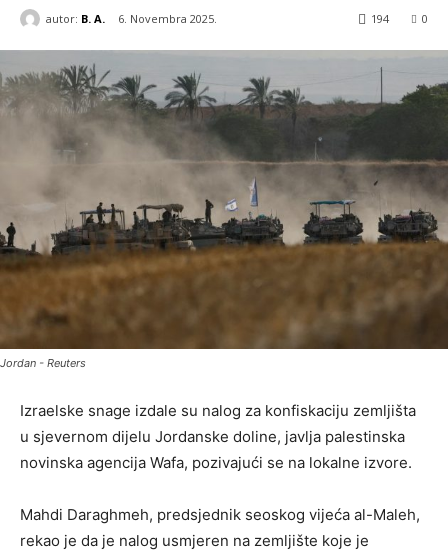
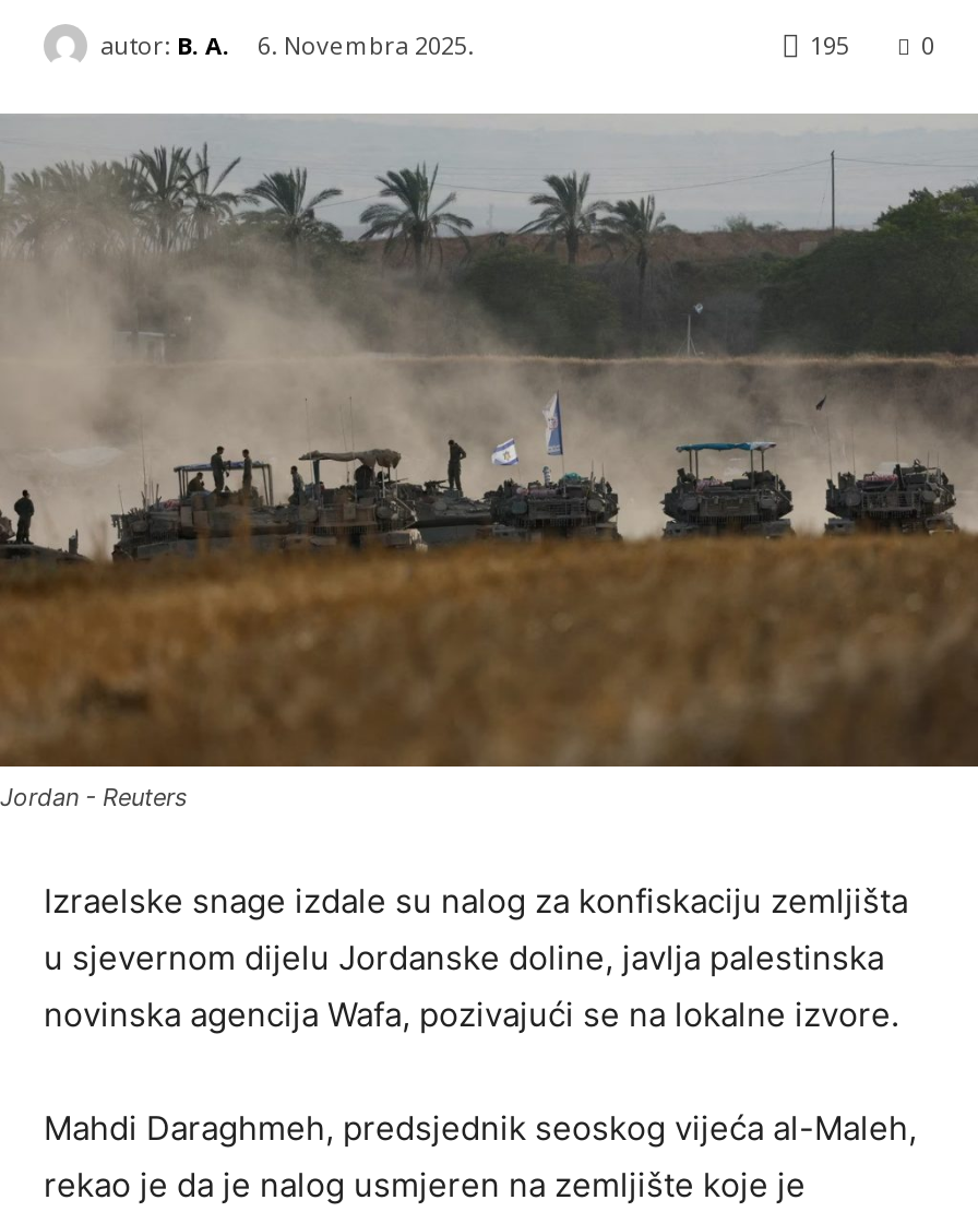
[371,11,389,26] 194 -> [810,29,849,61] 195

